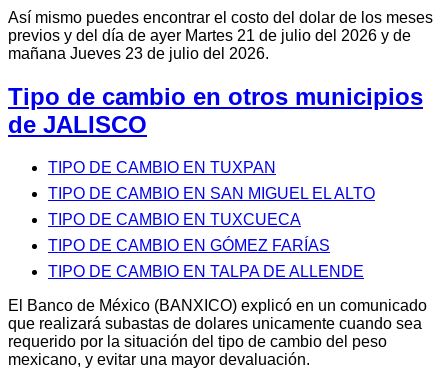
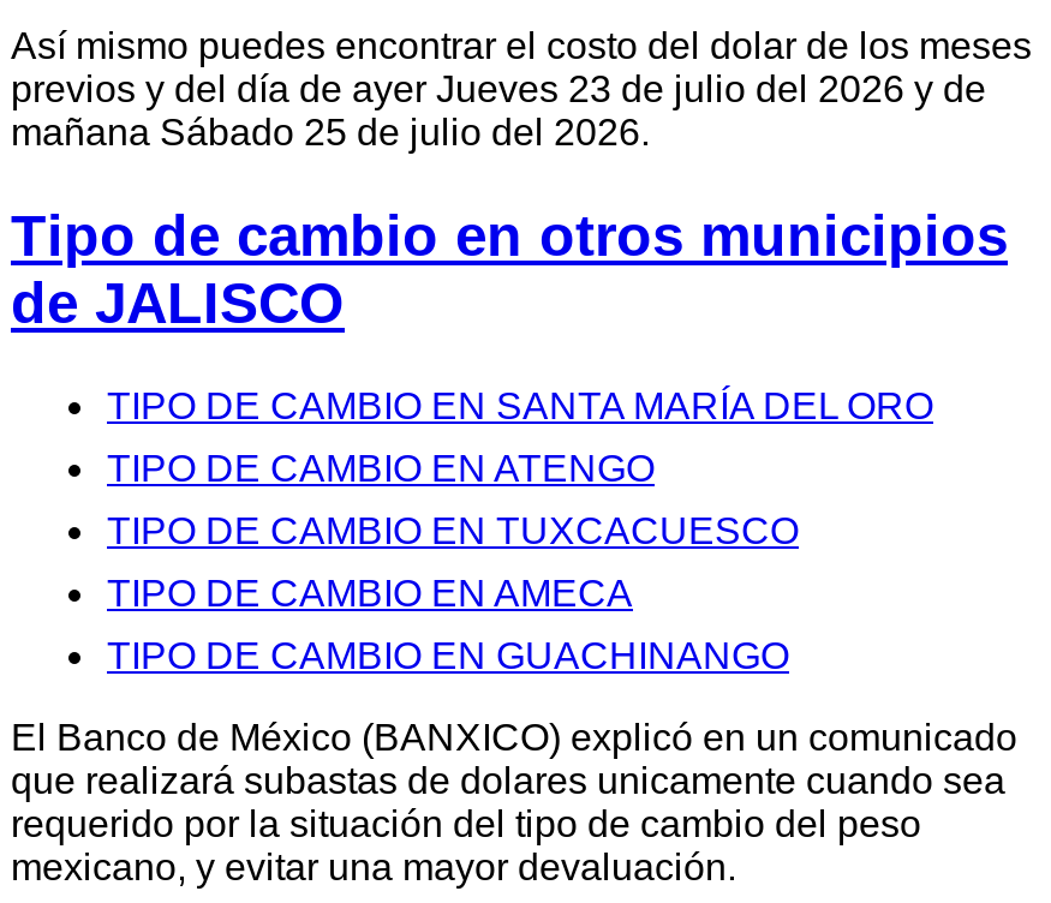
[8,27,411,44] previos y del día de ayer Martes 21 de julio del 2026 y de -> [11,69,986,110] previos y del día de ayer Jueves 23 de julio del 2026 y de
[8,45,269,62] mañana Jueves 23 de julio del 2026. -> [11,113,650,153] mañana Sábado 25 de julio del 2026.
[48,159,276,176] TIPO DE CAMBIO EN TUXPAN -> [107,386,933,427] TIPO DE CAMBIO EN SANTA MARÍA DEL ORO
[48,185,375,202] TIPO DE CAMBIO EN SAN MIGUEL EL ALTO -> [107,448,655,489] TIPO DE CAMBIO EN ATENGO
[48,211,301,228] TIPO DE CAMBIO EN TUXCUECA -> [107,511,799,552] TIPO DE CAMBIO EN TUXCACUESCO
[48,237,330,254] TIPO DE CAMBIO EN GÓMEZ FARÍAS -> [107,573,633,614] TIPO DE CAMBIO EN AMECA
[48,263,364,280] TIPO DE CAMBIO EN TALPA DE ALLENDE -> [107,636,789,677] TIPO DE CAMBIO EN GUACHINANGO

